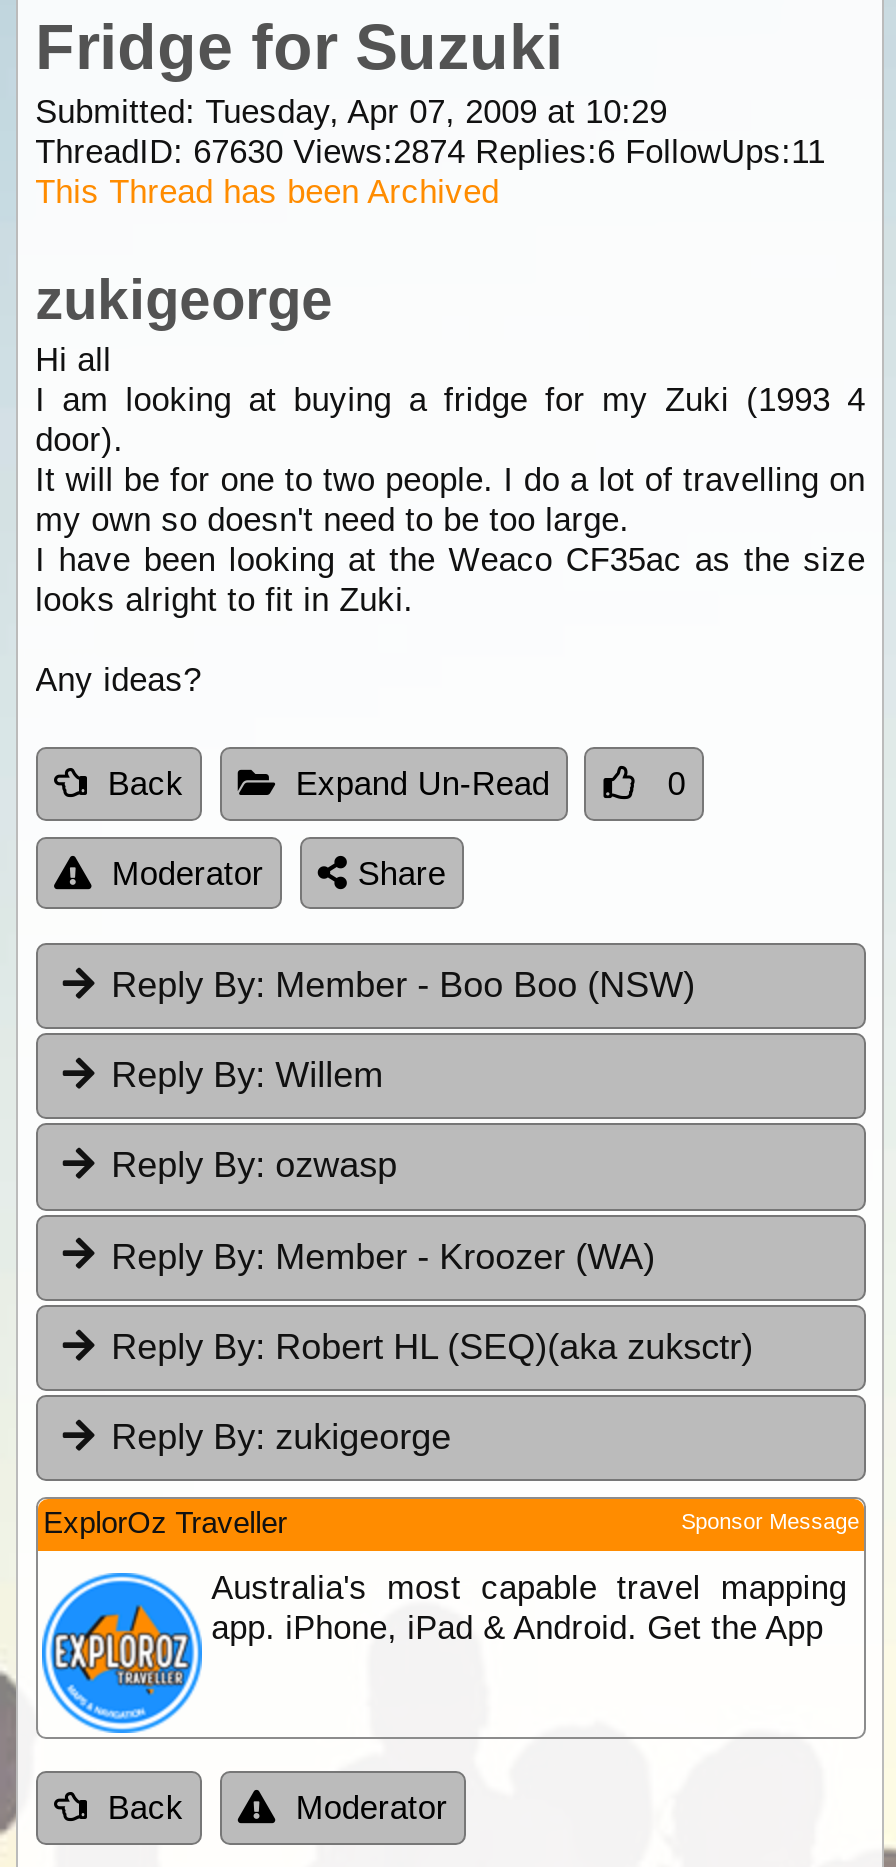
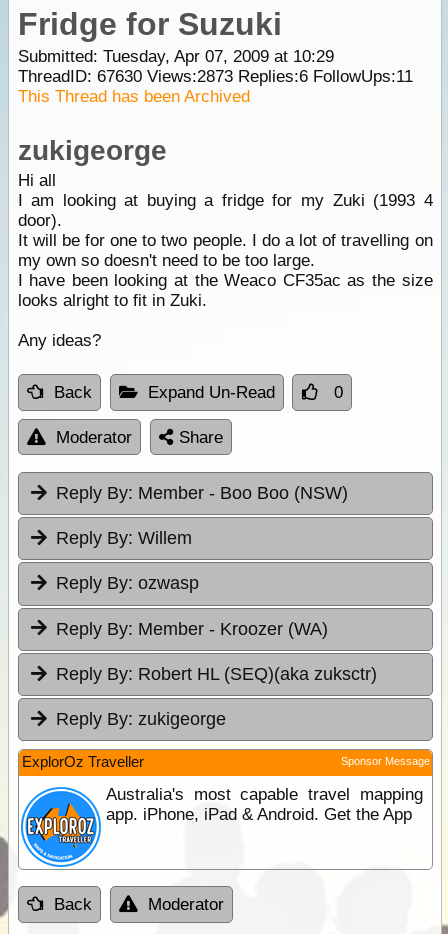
[35,133,825,171] ThreadID: 67630 Views:2874 Replies:6 FollowUps:11 -> [18,67,413,86] ThreadID: 67630 Views:2873 Replies:6 FollowUps:11

